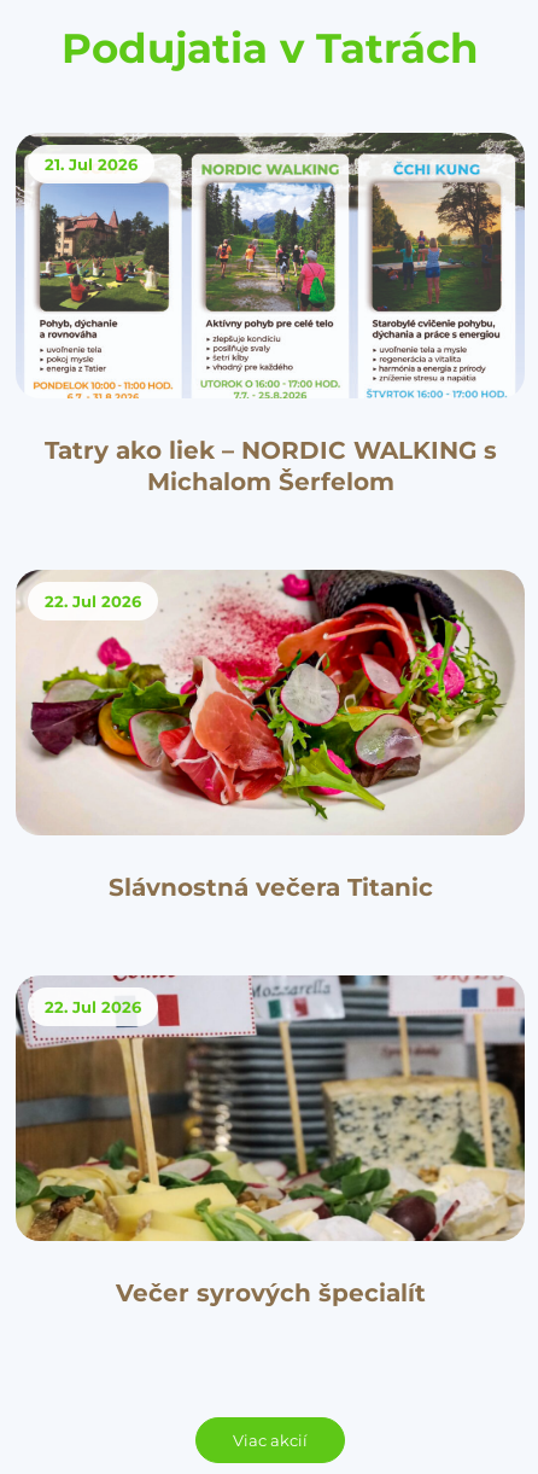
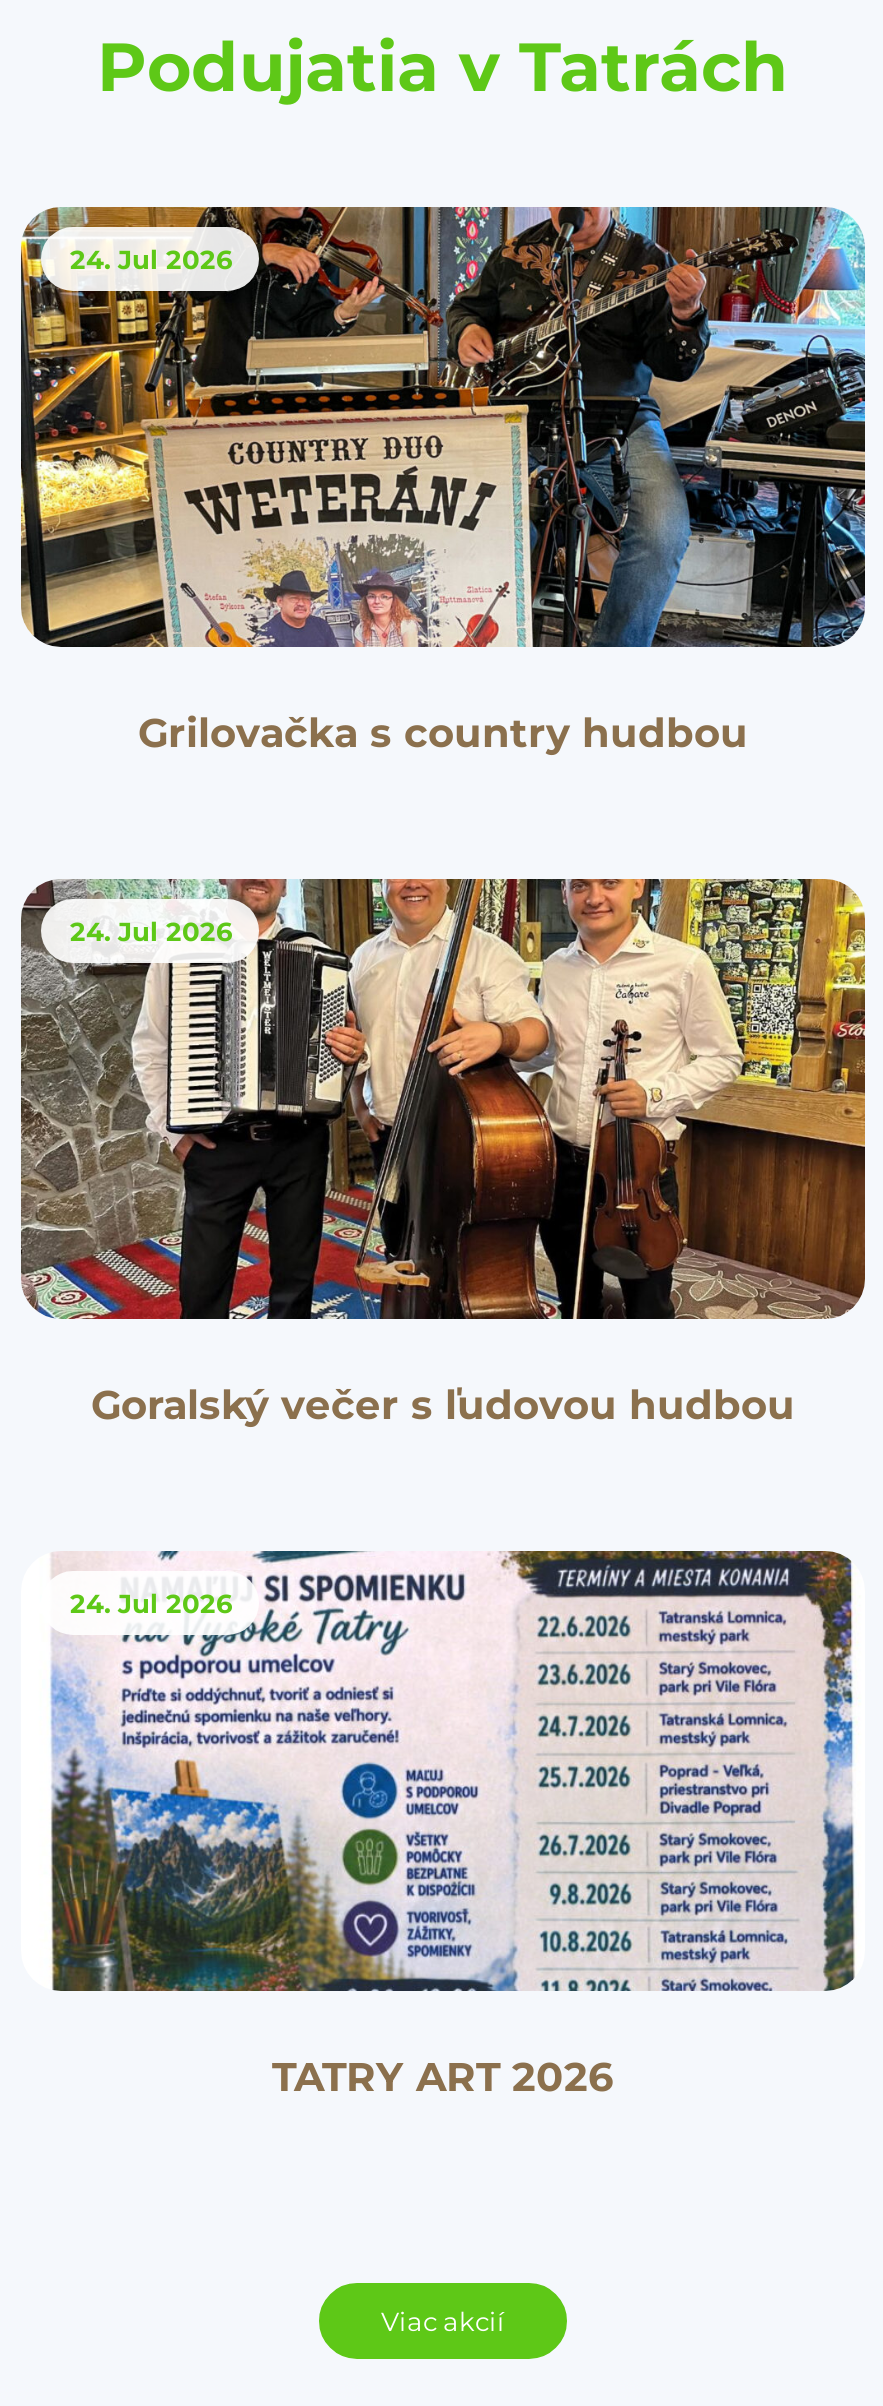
[14,132,526,398] [image] | 21. Jul 2026 -> [19,205,867,643] [image] | 24. Jul 2026
[44,436,496,497] Tatry ako liek – NORDIC WALKING s | Michalom Šerfelom -> [138,710,748,758] Grilovačka s country hudbou
[16,570,525,834] [image] | 22. Jul 2026 -> [19,877,867,1321] [image] | 24. Jul 2026
[108,873,432,902] Slávnostná večera Titanic -> [91,1382,795,1430] Goralský večer s ľudovou hudbou
[14,975,526,1242] [image] | 22. Jul 2026 -> [21,1549,865,1993] [image] | 24. Jul 2026
[115,1279,425,1308] Večer syrových špecialít -> [272,2054,614,2102] TATRY ART 2026

